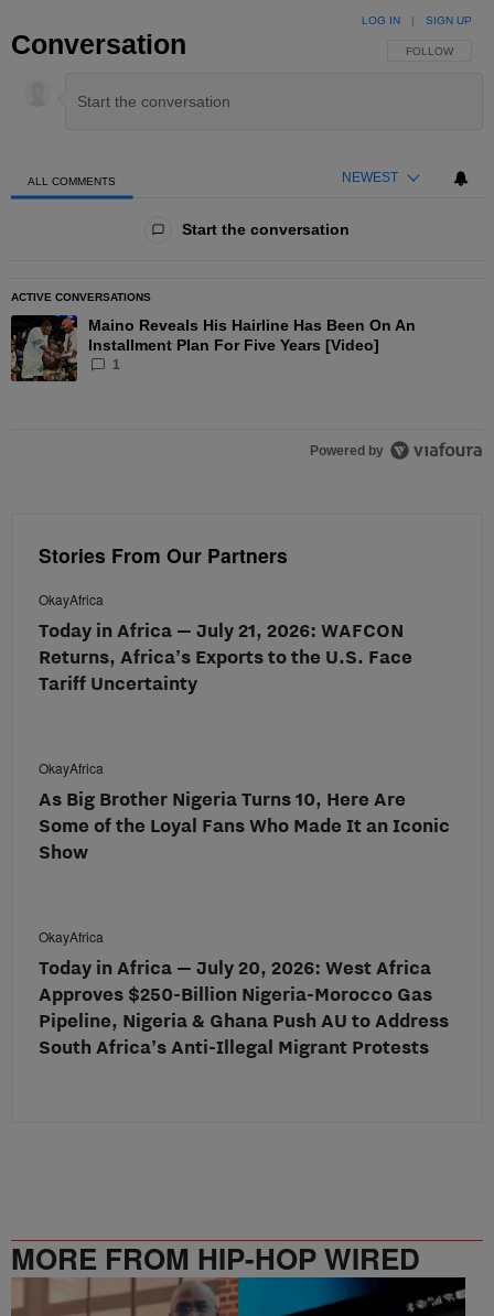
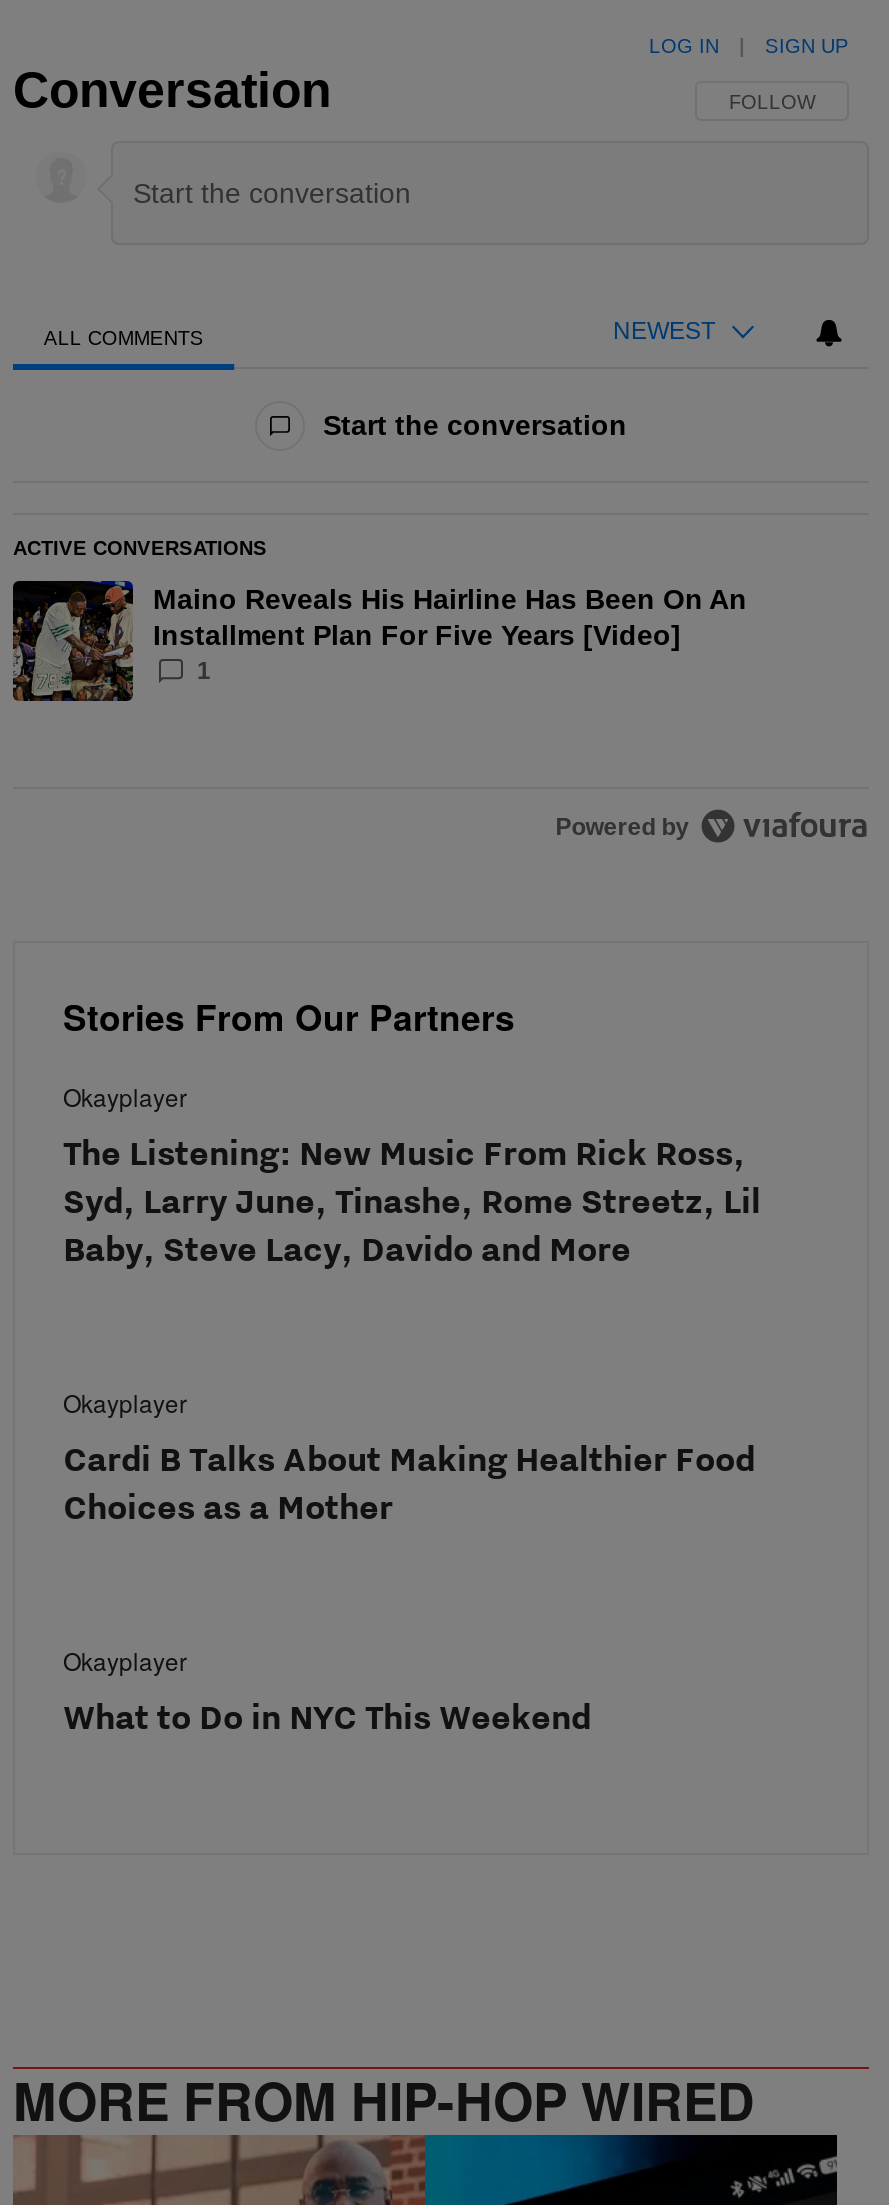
[39,590,412,694] OkayAfrica | Today in Africa — July 21, 2026: WAFCON | Returns, Africa’s Exports to the U.S. Face | Tariff Uncertainty -> [63,1079,761,1269] Okayplayer | The Listening: New Music From Rick Ross, | Syd, Larry June, Tinashe, Rome Streetz, Lil | Baby, Steve Lacy, Davido and More
[39,758,450,863] OkayAfrica | As Big Brother Nigeria Turns 10, Here Are | Some of the Loyal Fans Who Made It an Iconic | Show -> [63,1385,755,1527] Okayplayer | Cardi B Talks About Making Healthier Food | Choices as a Mother
[39,927,449,1058] OkayAfrica | Today in Africa — July 20, 2026: West Africa | Approves $250-Billion Nigeria-Morocco Gas | Pipeline, Nigeria & Ghana Push AU to Address | South Africa’s Anti-Illegal Migrant Protests -> [63,1643,591,1737] Okayplayer | What to Do in NYC This Weekend

